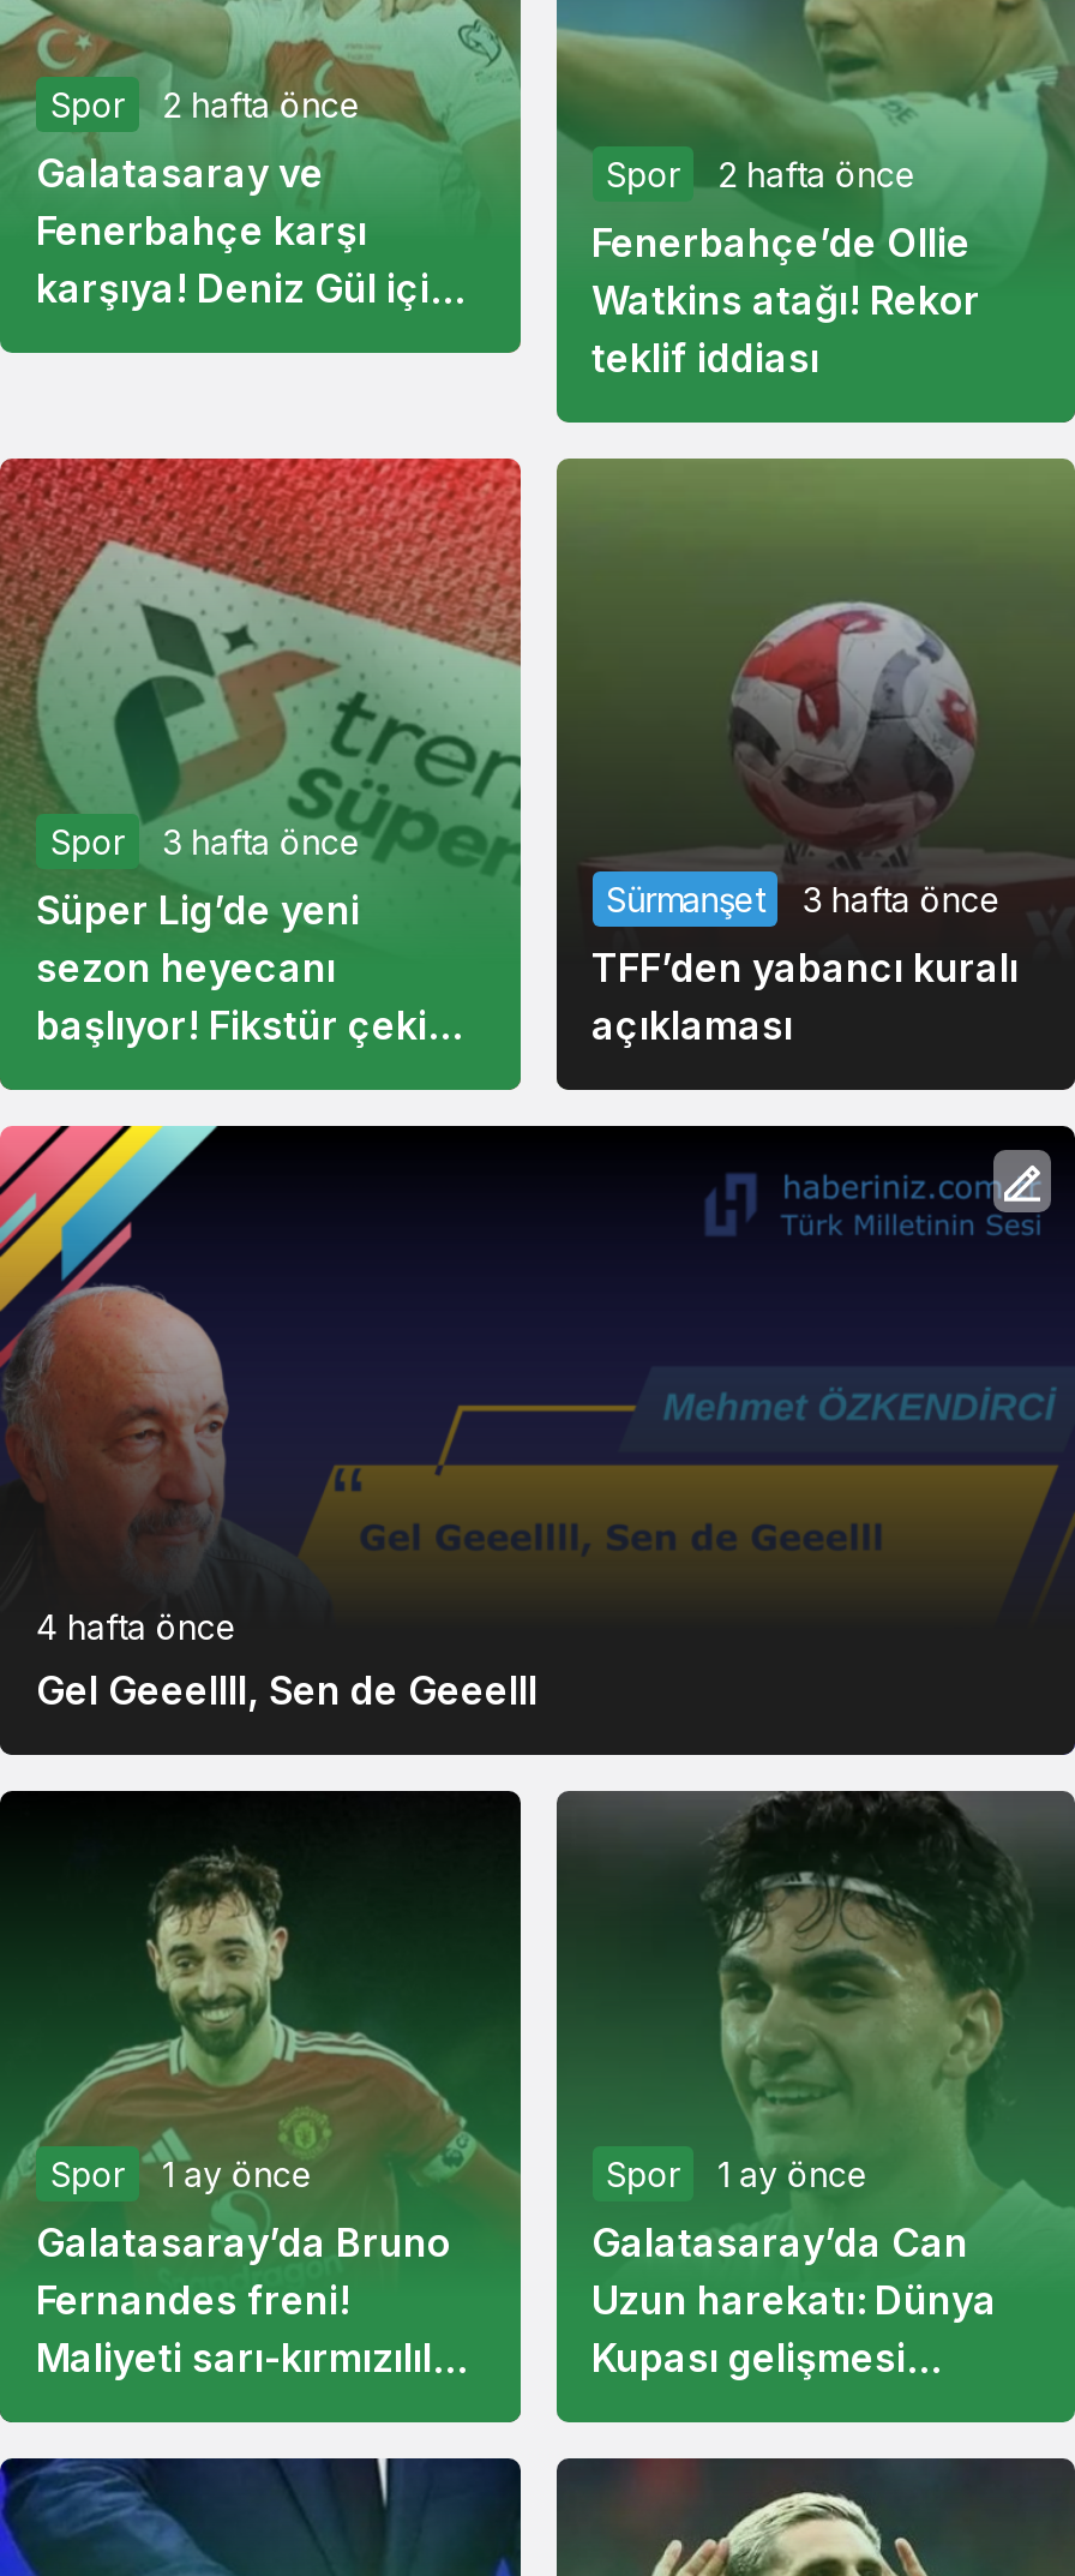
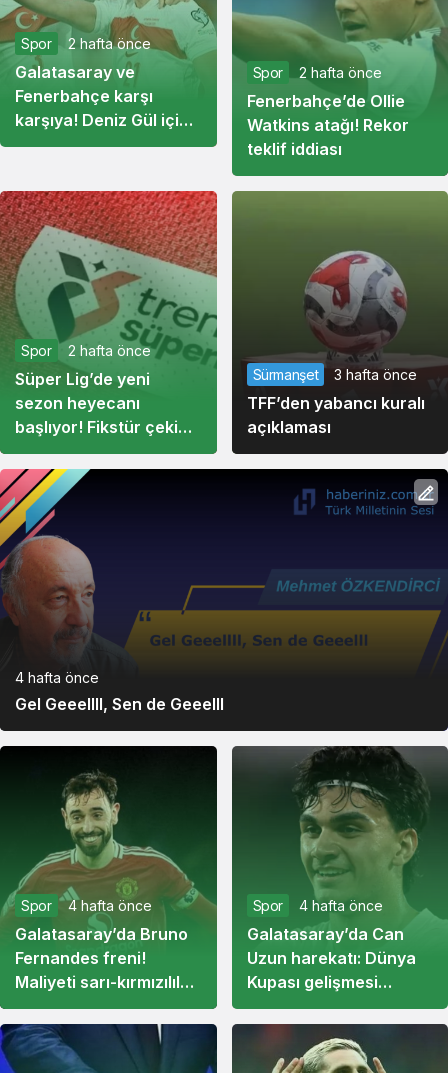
[50,822,361,862] Spor 3 hafta önce -> [21,342,151,359] Spor 2 hafta önce
[50,2154,313,2195] Spor 1 ay önce -> [21,897,152,914] Spor 4 hafta önce
[606,2154,869,2195] Spor 1 ay önce -> [252,897,383,914] Spor 4 hafta önce

